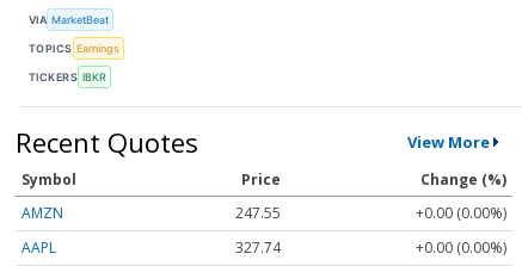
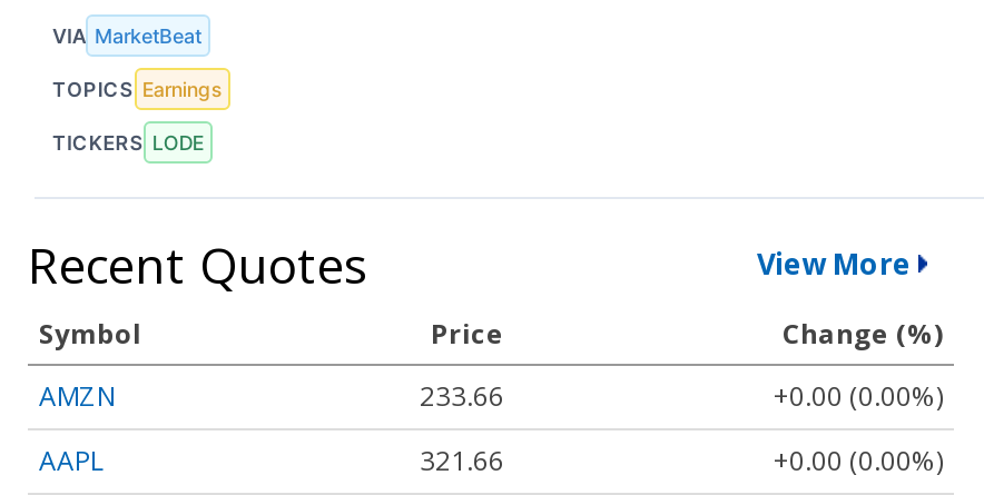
[29,70,106,83] TICKERS IBKR -> [52,130,203,154] TICKERS LODE
[235,203,281,223] 247.55 -> [420,378,504,415] 233.66
[235,238,281,258] 327.74 -> [420,442,504,480] 321.66

